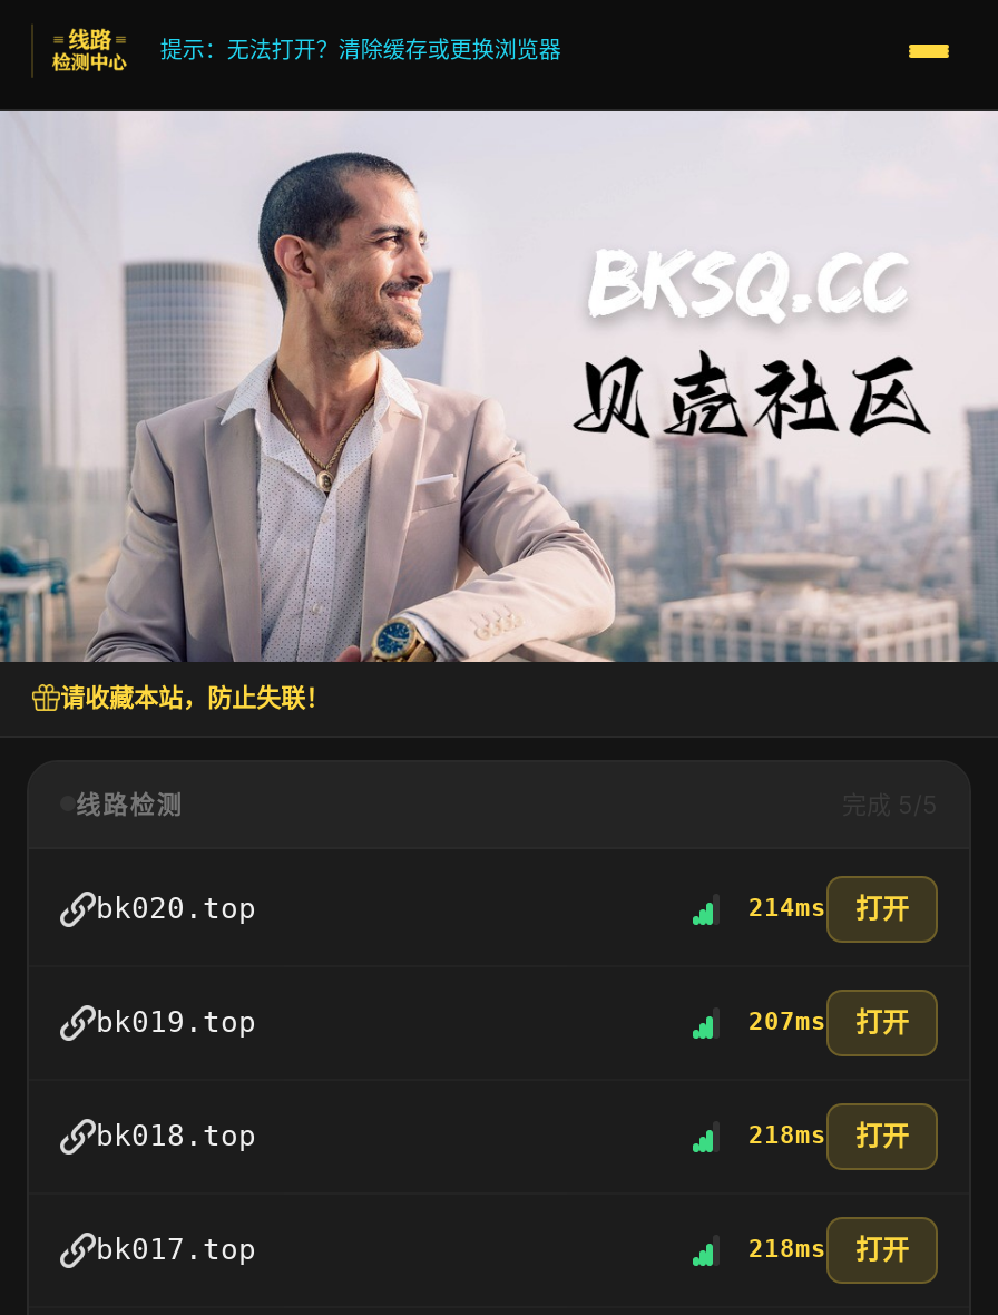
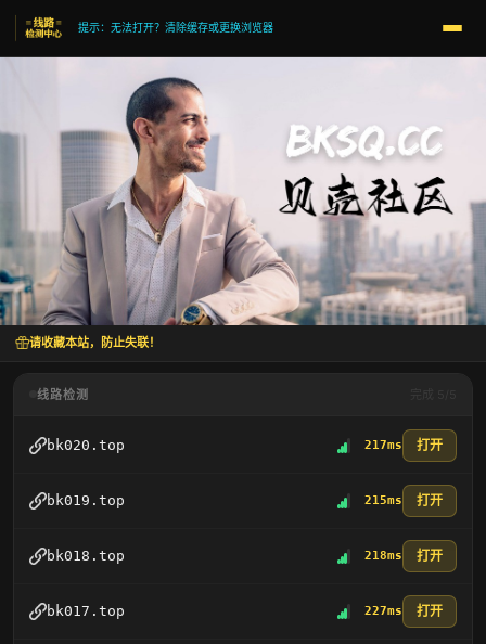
[749,891,909,925] 214ms 打开 -> [364,437,443,453] 217ms 打开
[749,1005,909,1038] 207ms 打开 -> [364,492,443,508] 215ms 打开
[749,1232,909,1266] 218ms 打开 -> [364,603,443,619] 227ms 打开

